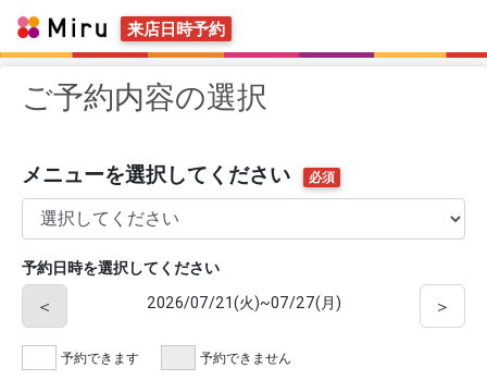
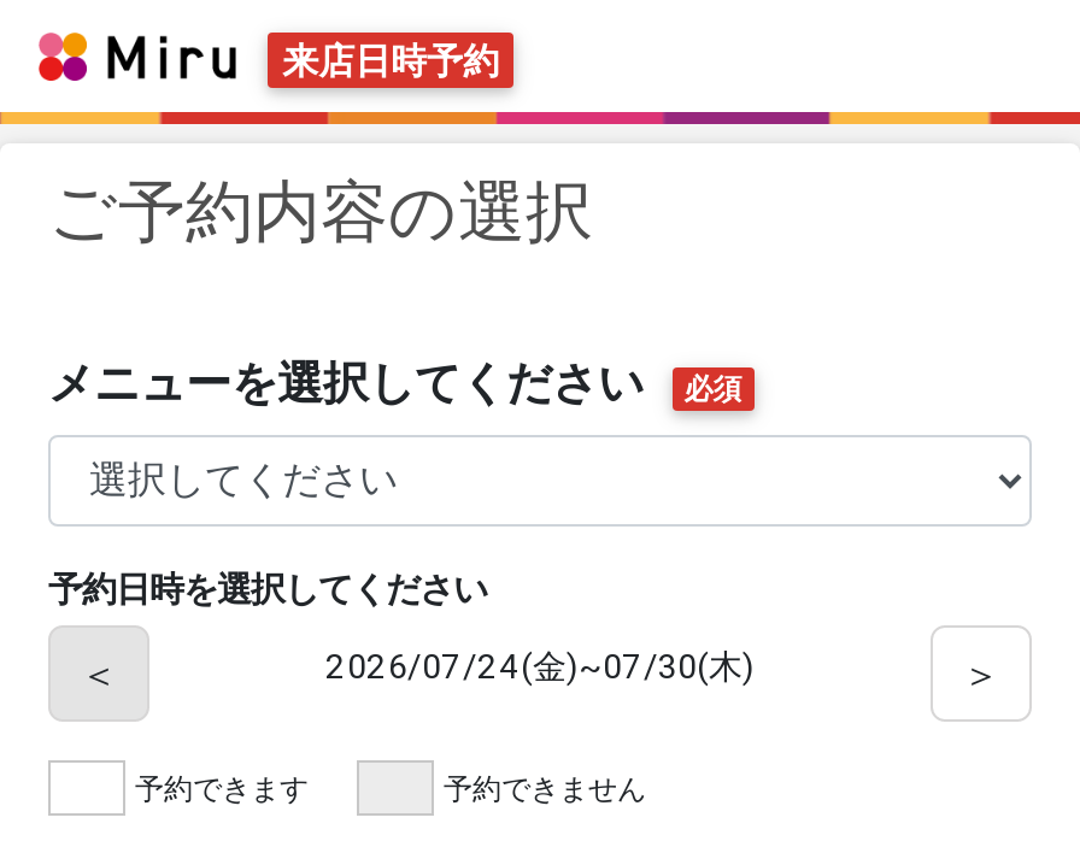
[146,293,341,312] 2026/07/21(火)~07/27(月) -> [325,645,755,688] 2026/07/24(金)~07/30(木)

